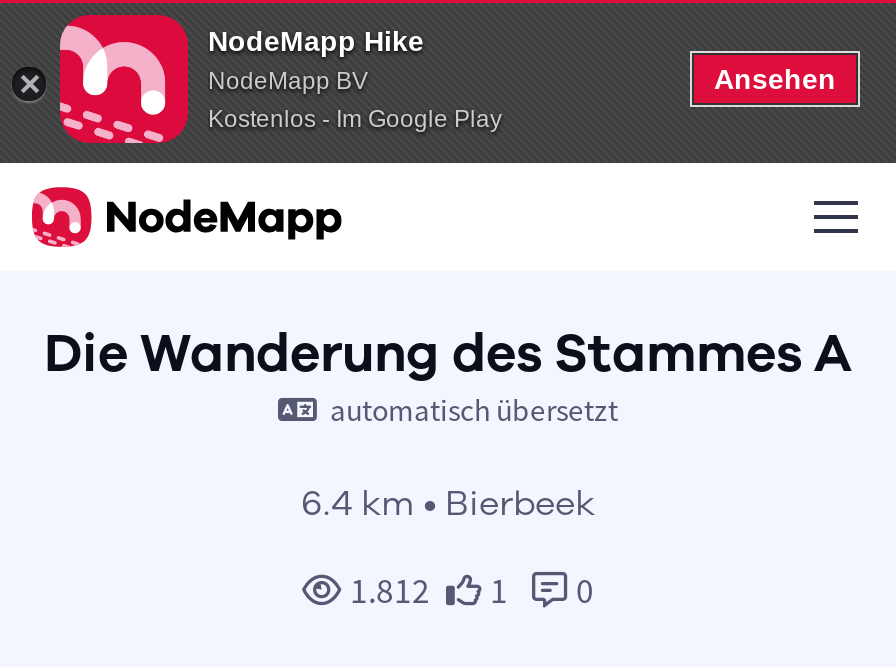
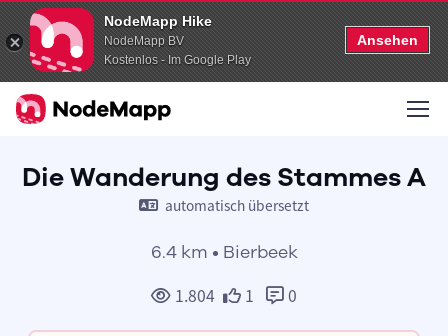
[350,569,594,613] 1.812 1 0 -> [175,285,297,307] 1.804 1 0

